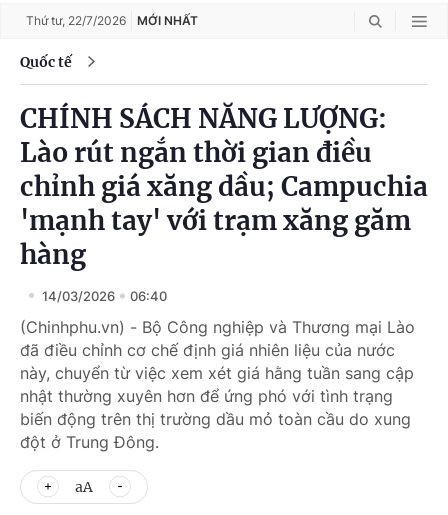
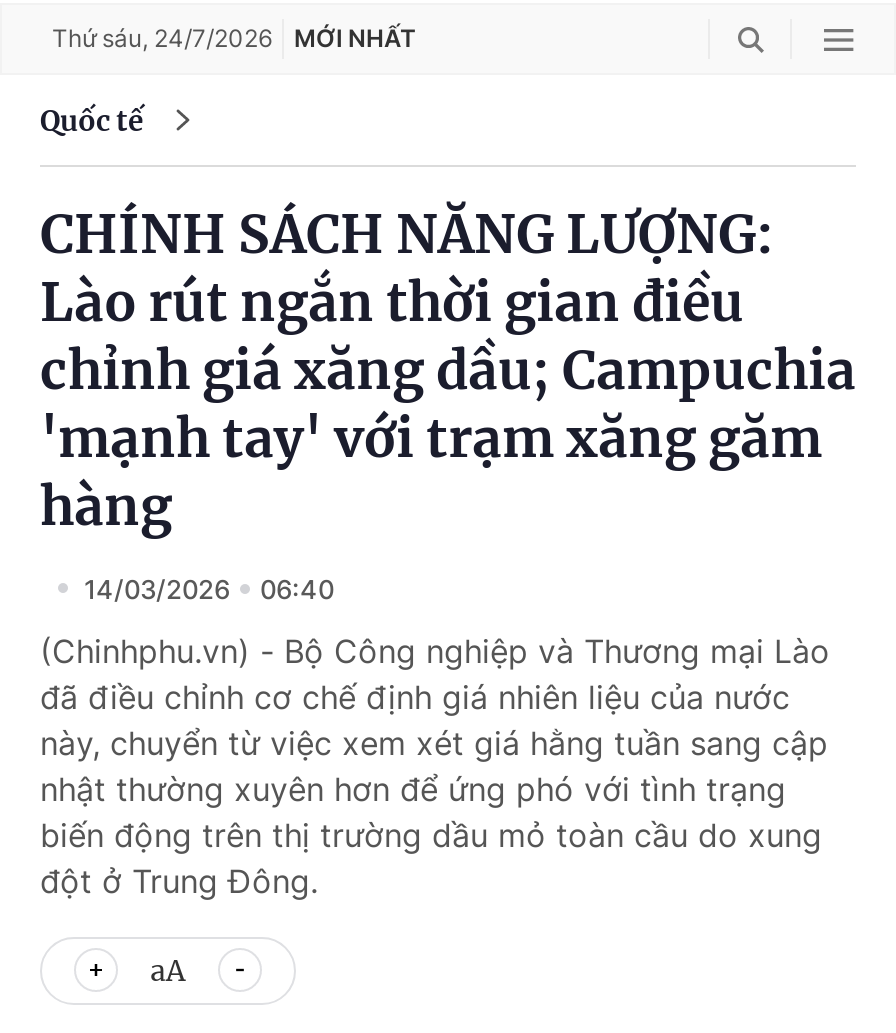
[26,13,198,28] Thứ tư, 22/7/2026 MỚI NHẤT -> [52,23,416,53] Thứ sáu, 24/7/2026 MỚI NHẤT

